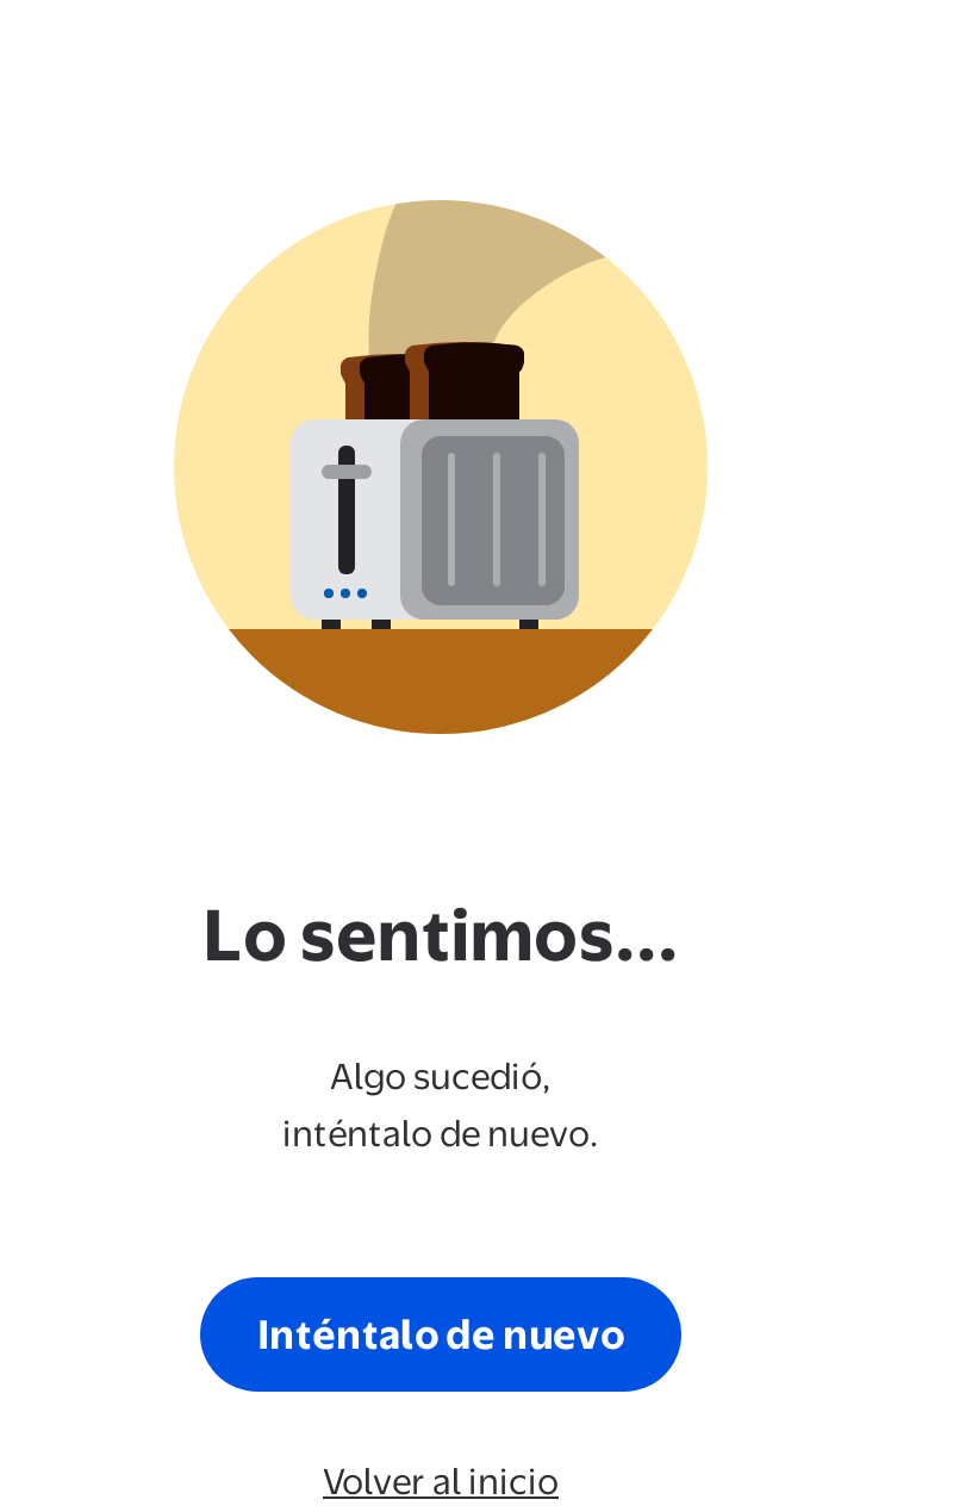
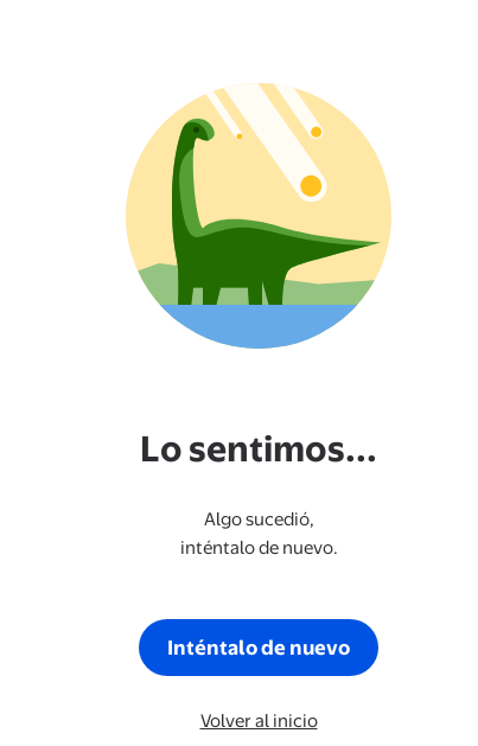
[200,200,677,736] [image] -> [138,84,380,350] [image]

